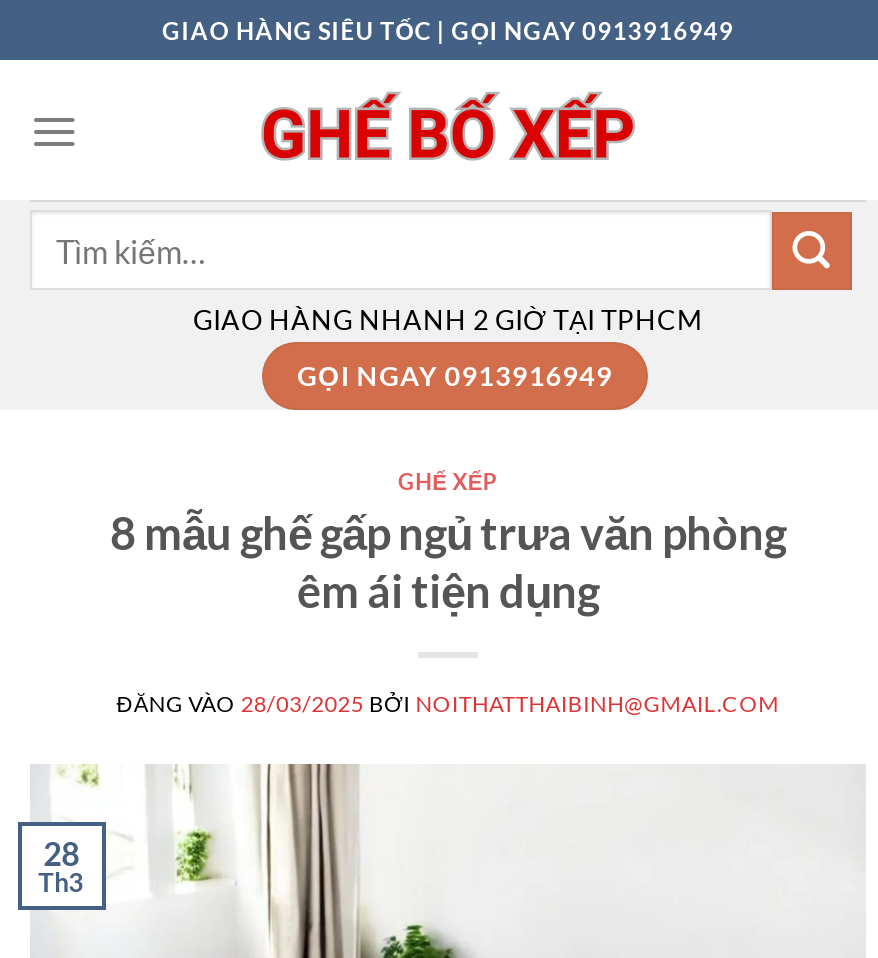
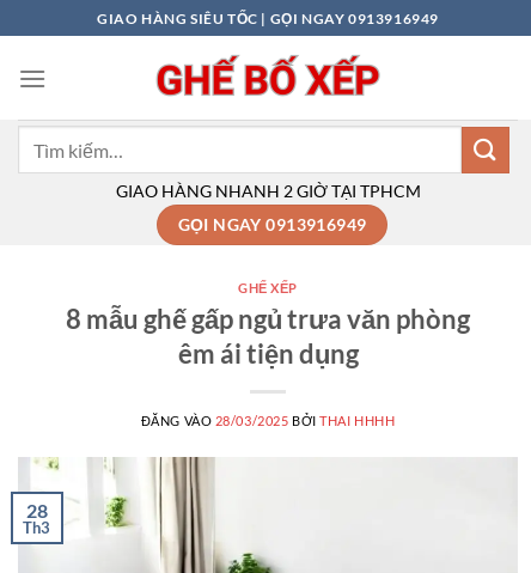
[117,689,779,715] ĐĂNG VÀO 28/03/2025 BỞI NOITHATTHAIBINH@GMAIL.COM -> [141,412,395,428] ĐĂNG VÀO 28/03/2025 BỞI THAI HHHH

